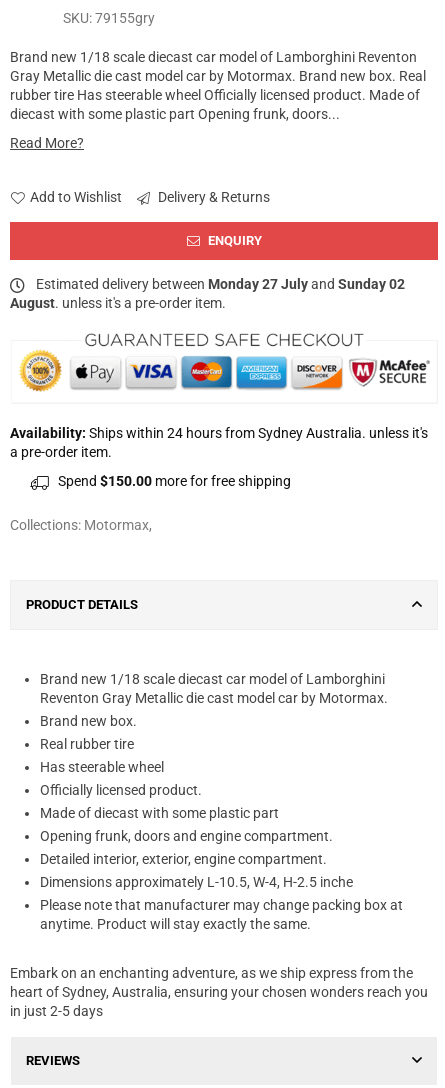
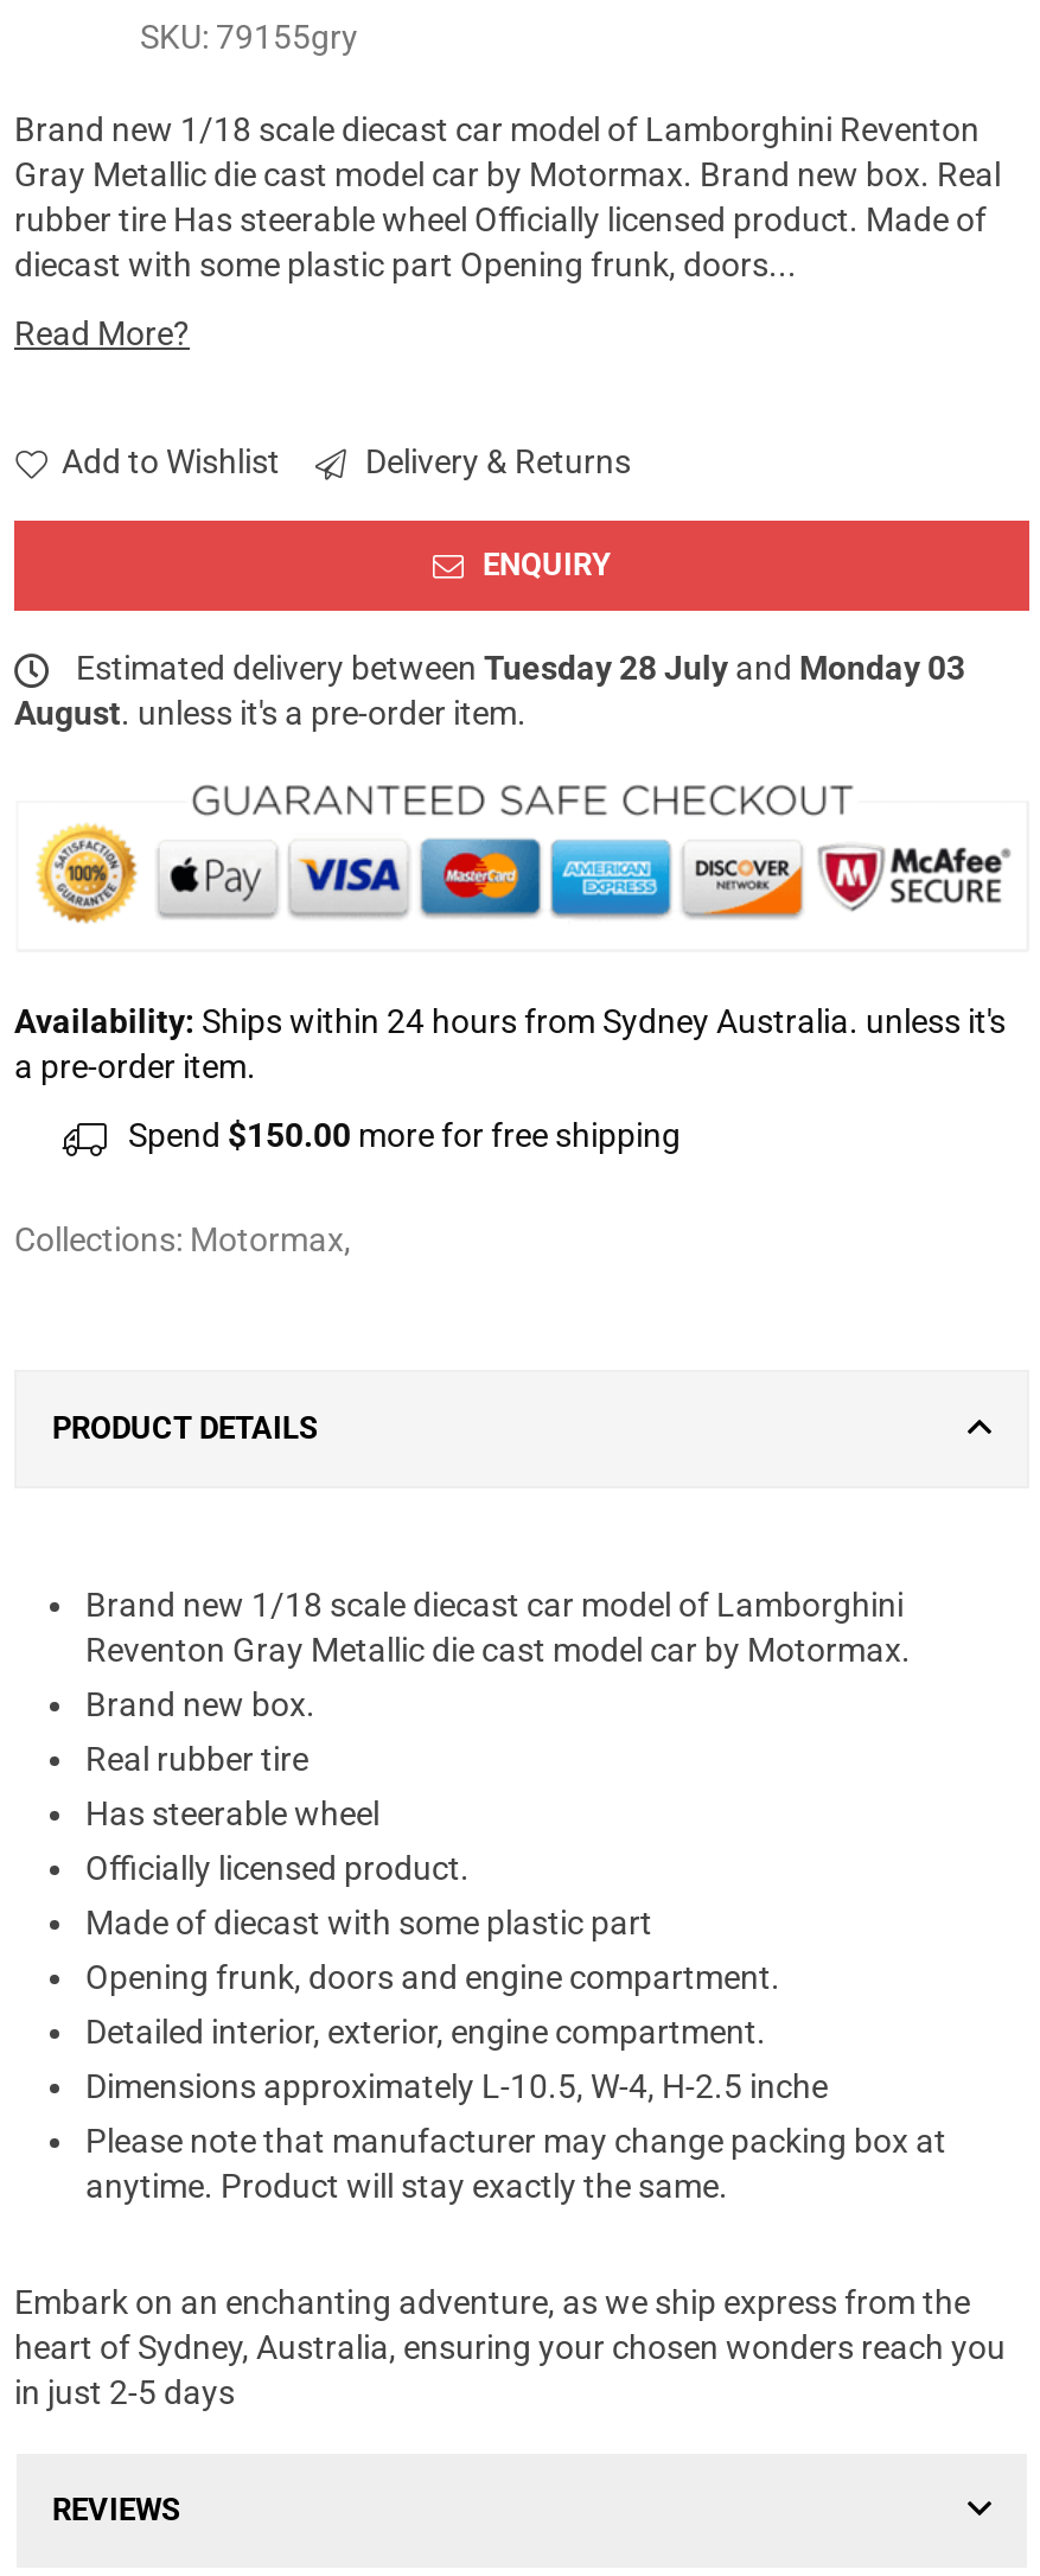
[33,276,405,292] Estimated delivery between Monday 27 July and Sunday 02 -> [69,649,965,687] Estimated delivery between Tuesday 28 July and Monday 03

